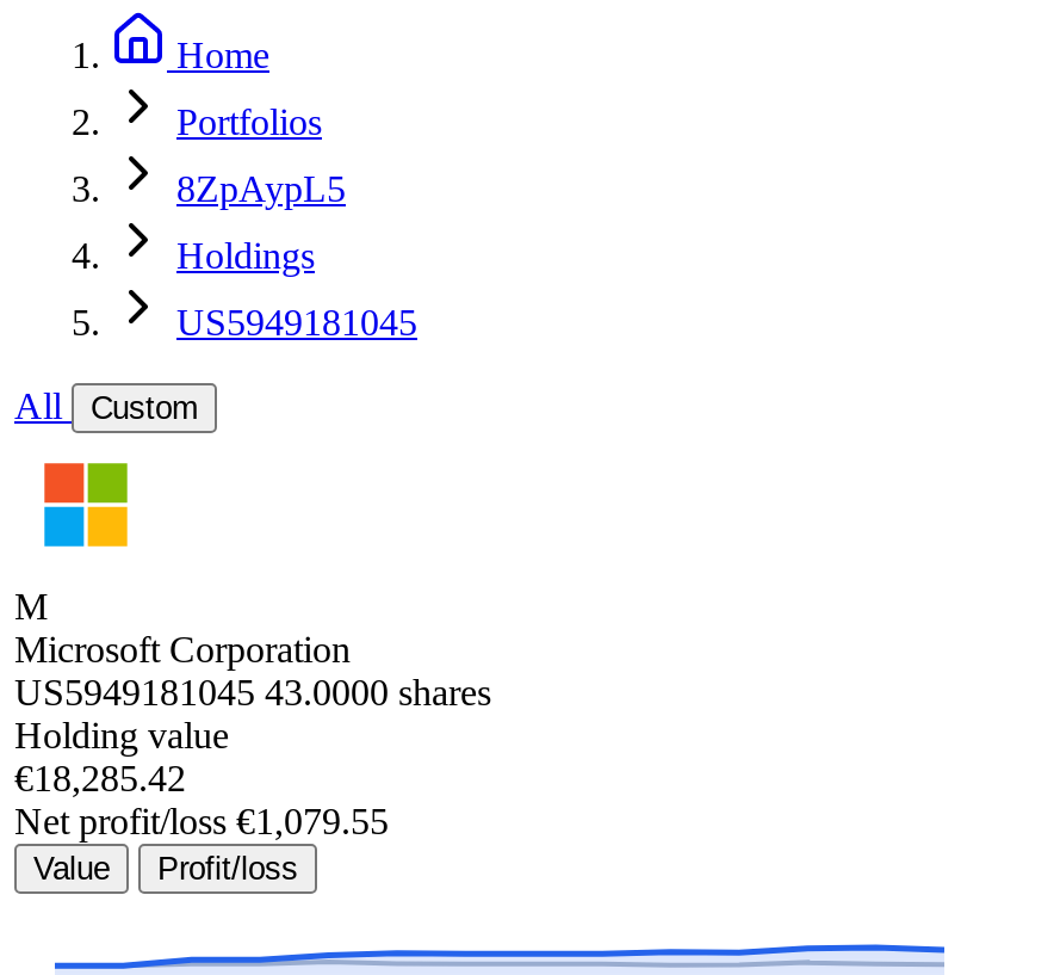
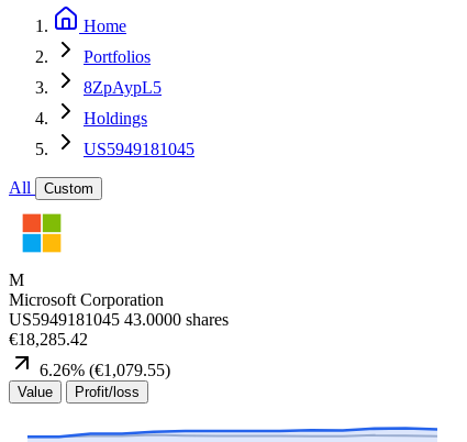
[14,715,229,755] Holding value -> none
[14,801,389,841] Net profit/loss €1,079.55 -> [40,361,170,379] 6.26% (€1,079.55)

